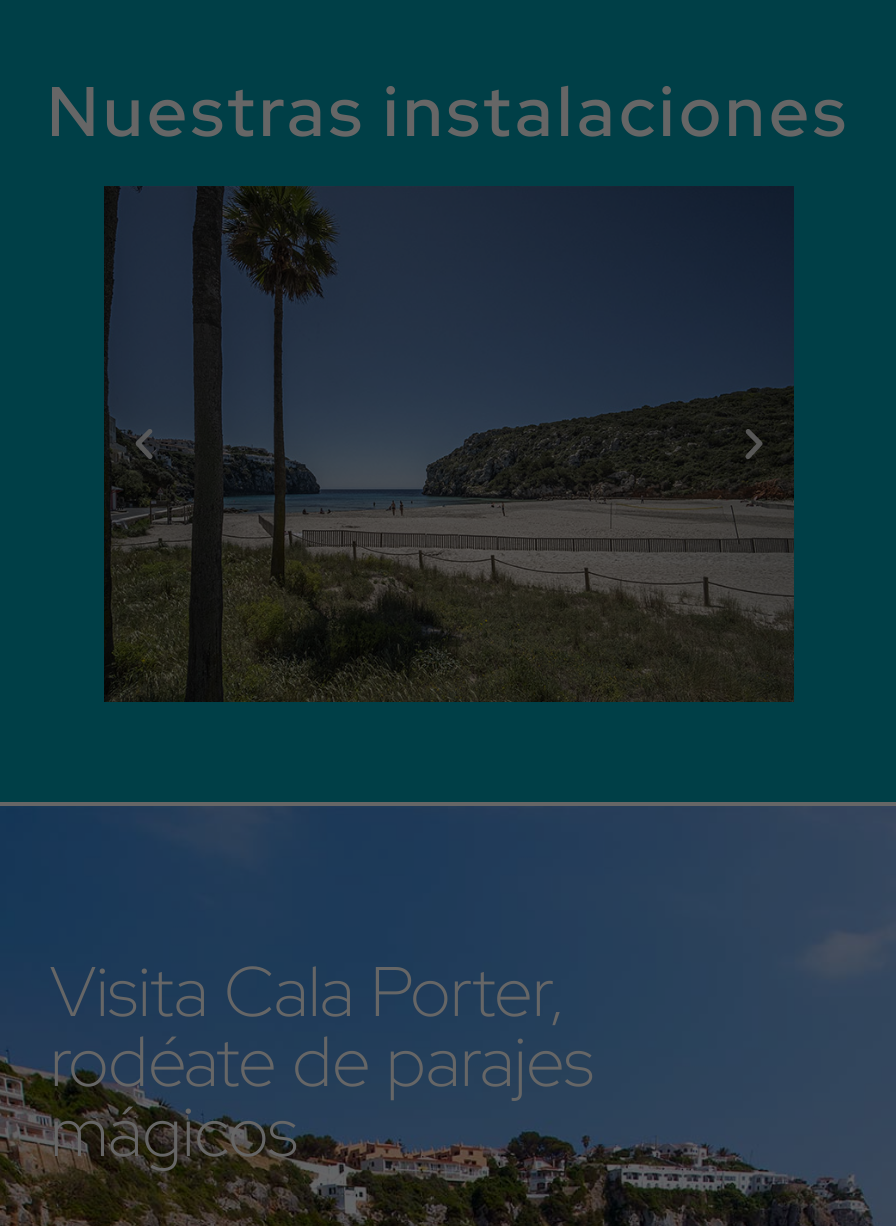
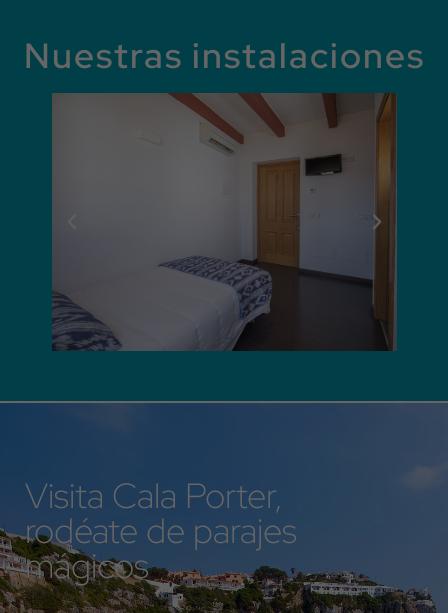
[102,184,796,704] [image] -> [51,92,398,352] [image]

